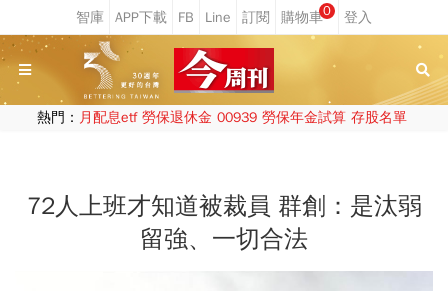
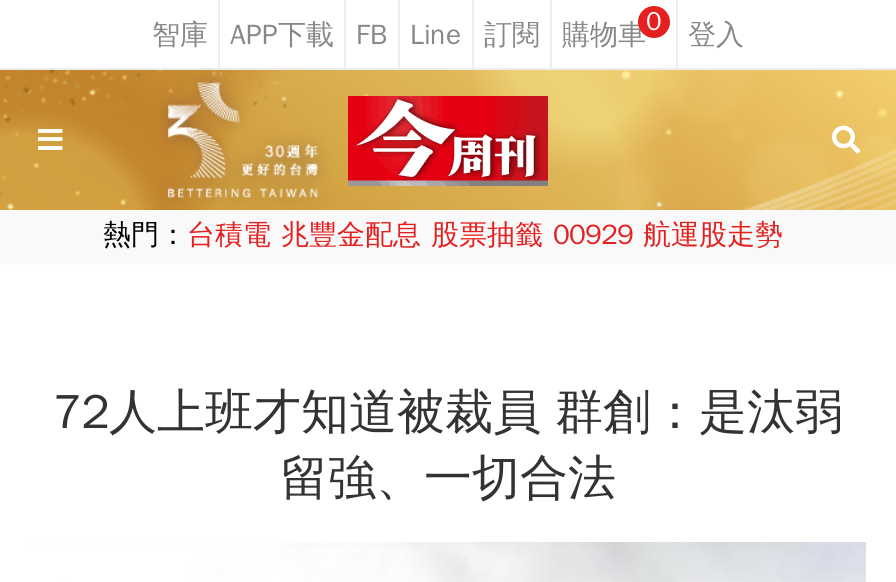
[36,109,406,126] 熱門：月配息etf 勞保退休金 00939 勞保年金試算 存股名單 -> [103,218,783,252] 熱門：台積電 兆豐金配息 股票抽籤 00929 航運股走勢

